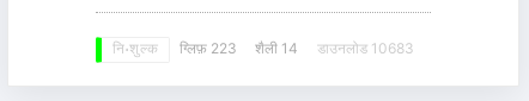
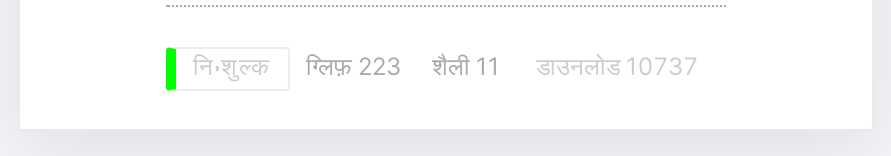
[255,39,298,57] शैली 14 -> [432,51,500,81] शैली 11
[317,39,414,57] डाउनलोड 10683 -> [536,51,698,81] डाउनलोड 10737

